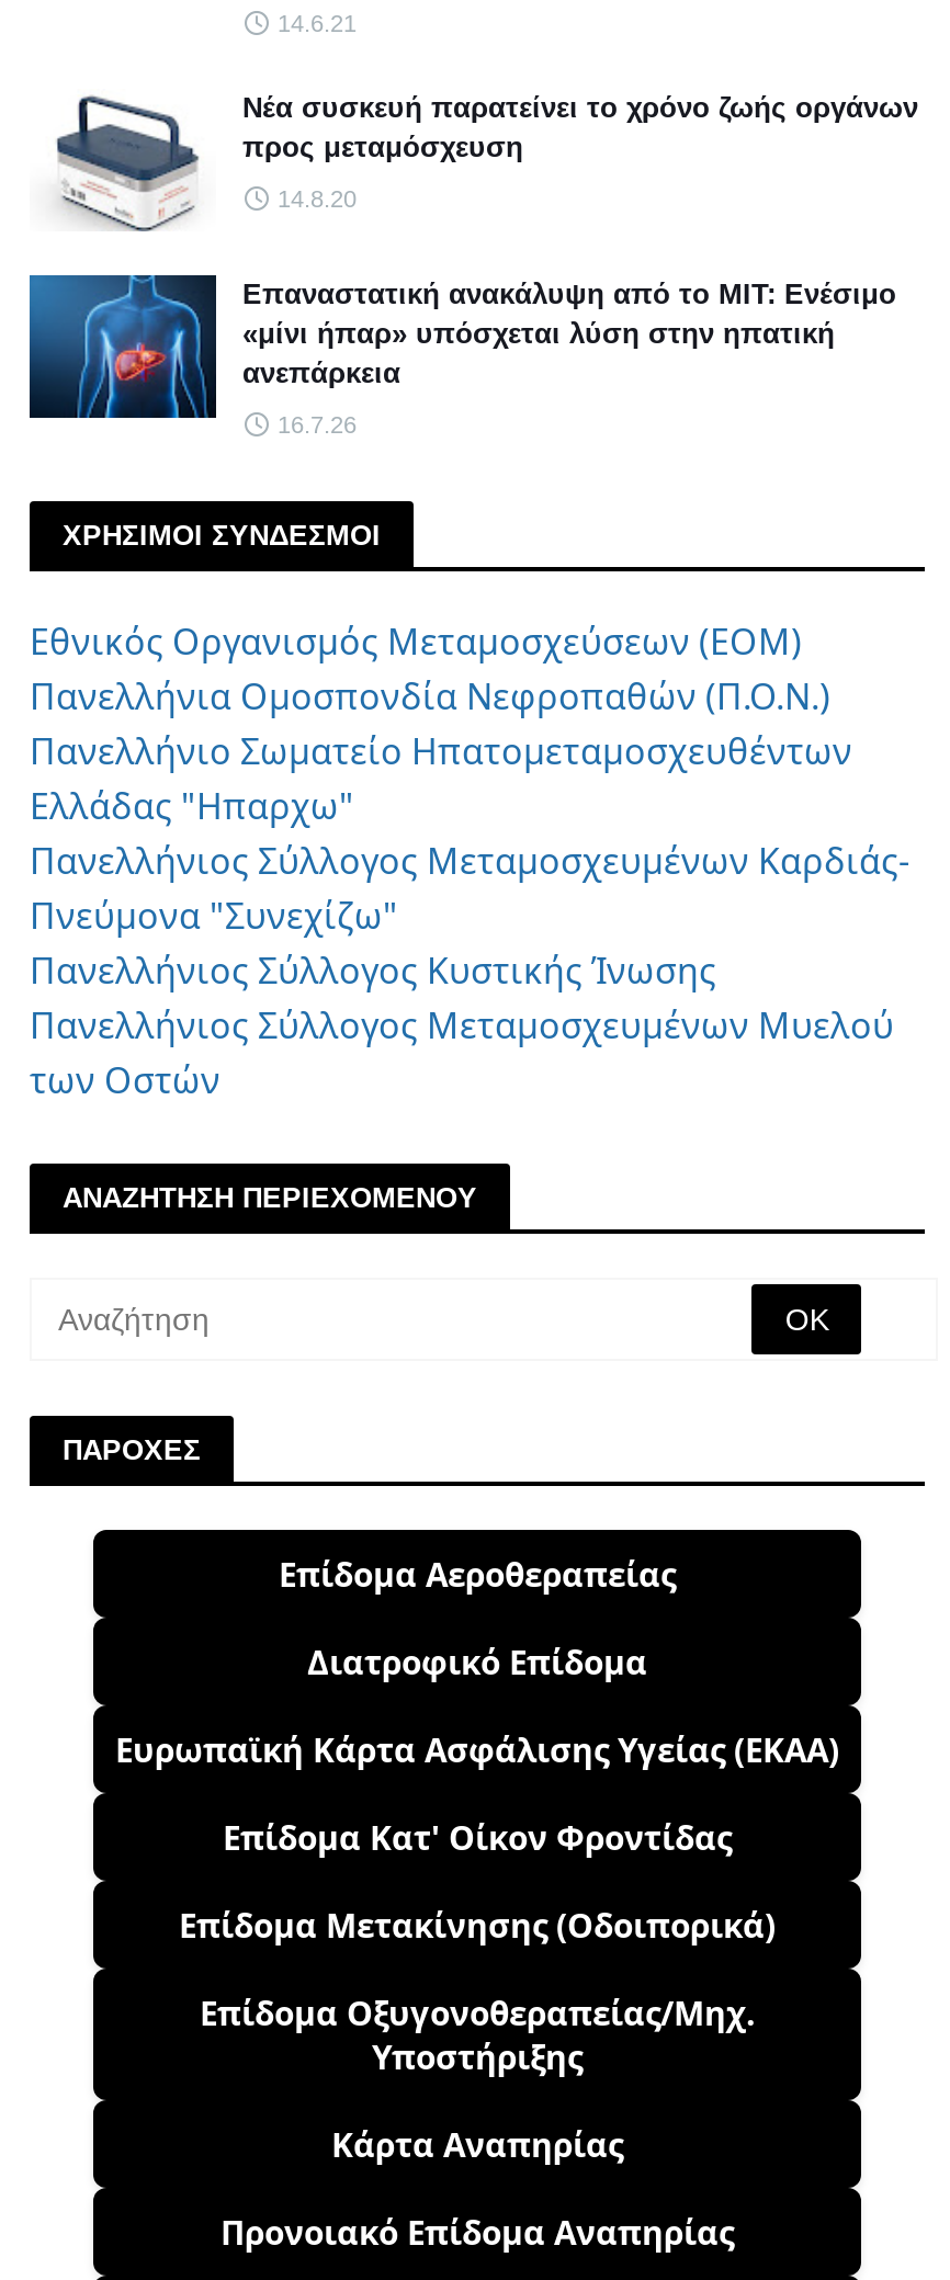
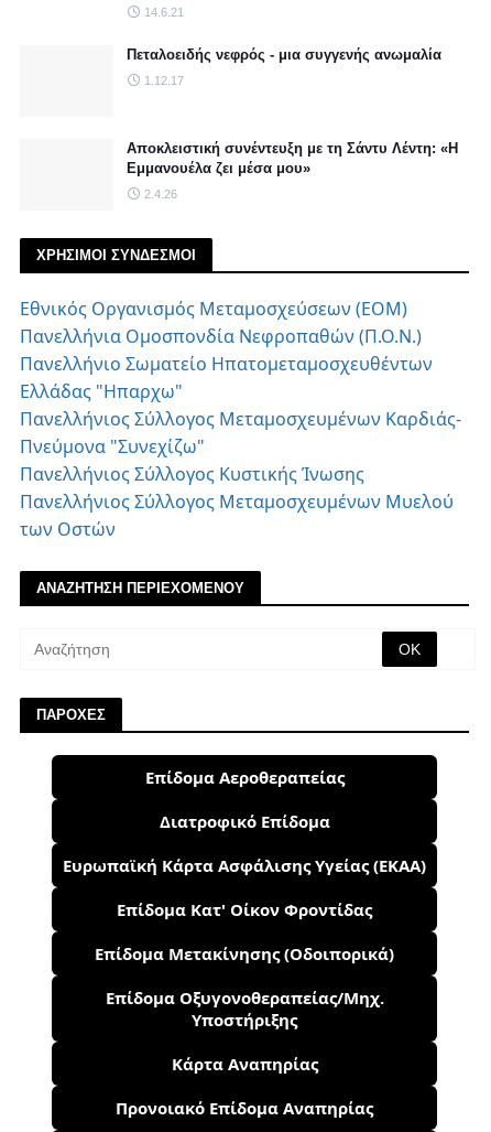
[56,95,199,234] [image] -> none
[242,91,918,163] Νέα συσκευή παρατείνει το χρόνο ζωής οργάνων | προς μεταμόσχευση -> [127,46,441,63] Πεταλοειδής νεφρός - μια συγγενής ανωμαλία
[278,185,357,212] 14.8.20 -> [144,74,184,87] 1.12.17
[27,273,218,420] [image] -> none
[242,277,896,389] Επαναστατική ανακάλυψη από το MIT: Ενέσιμο | «μίνι ήπαρ» υπόσχεται λύση στην ηπατική | ανεπάρκεια -> [127,140,458,176] Αποκλειστική συνέντευξη με τη Σάντυ Λέντη: «Η | Εμμανουέλα ζει μέσα μου»
[278,411,357,438] 16.7.26 -> [144,187,177,201] 2.4.26

